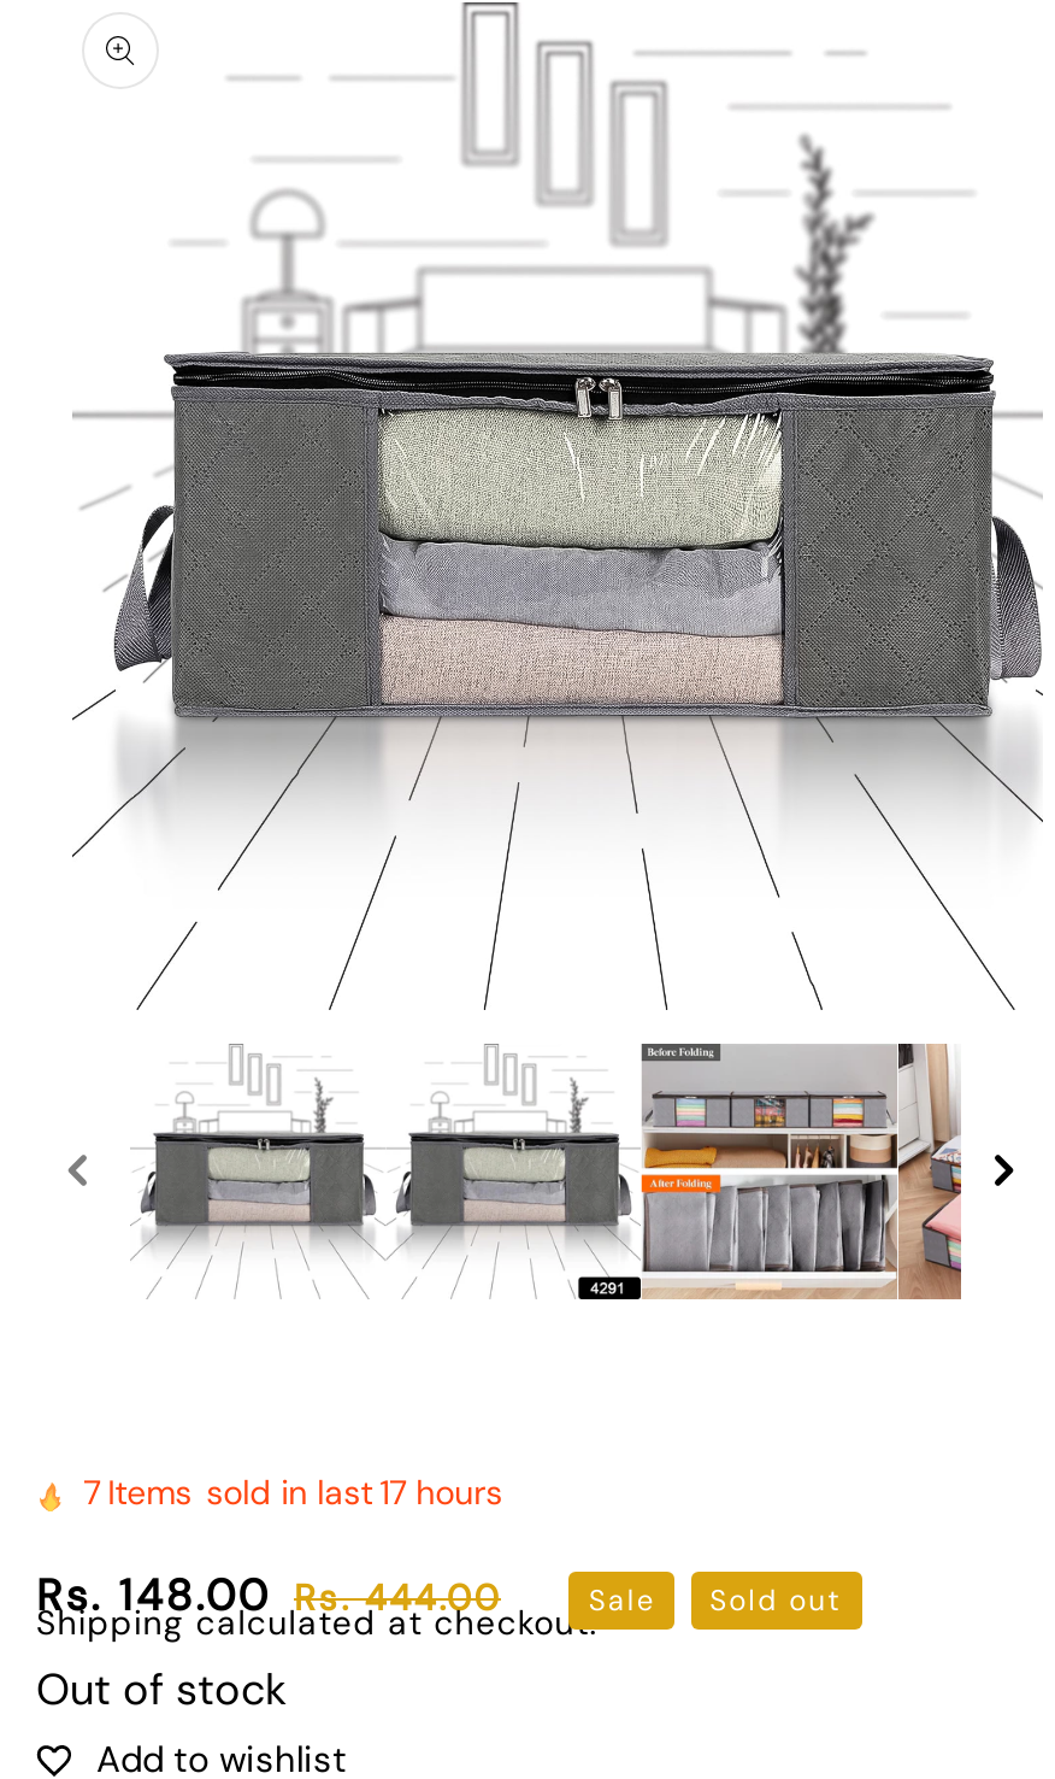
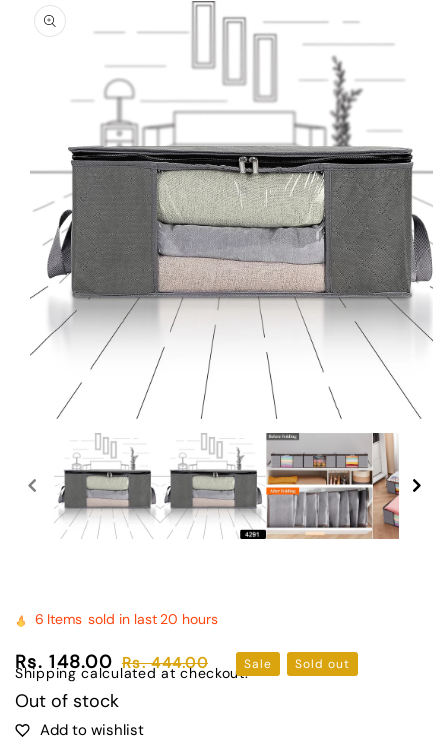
[84,1470,503,1514] 7 Items sold in last 17 hours -> [35,610,218,628] 6 Items sold in last 20 hours

